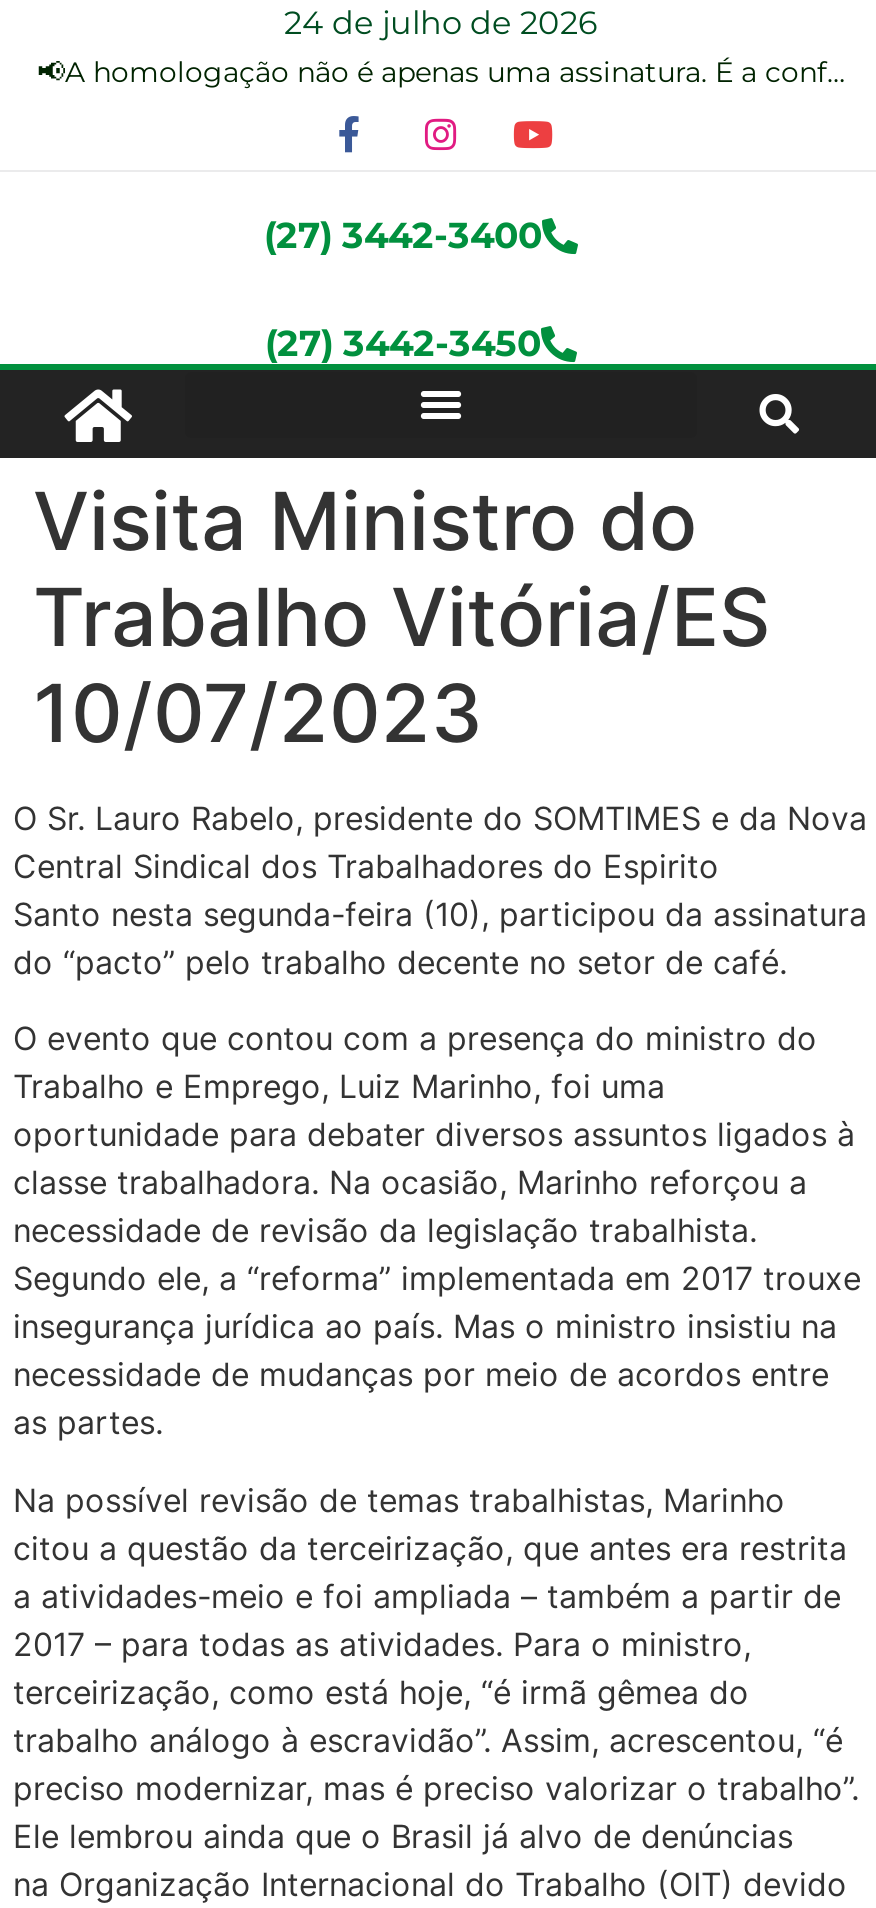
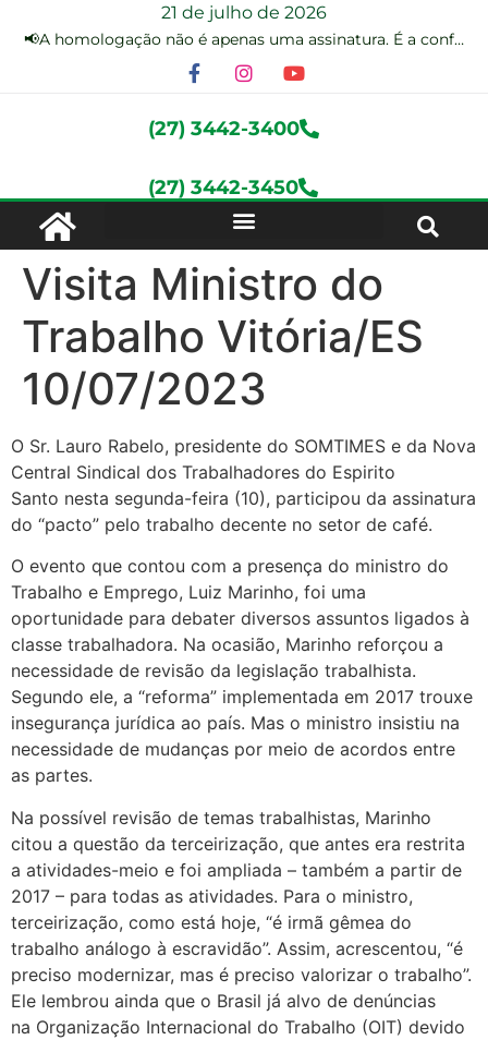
[284,4,598,42] 24 de julho de 2026 -> [161,2,327,23] 21 de julho de 2026

